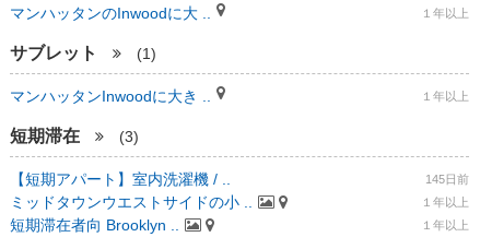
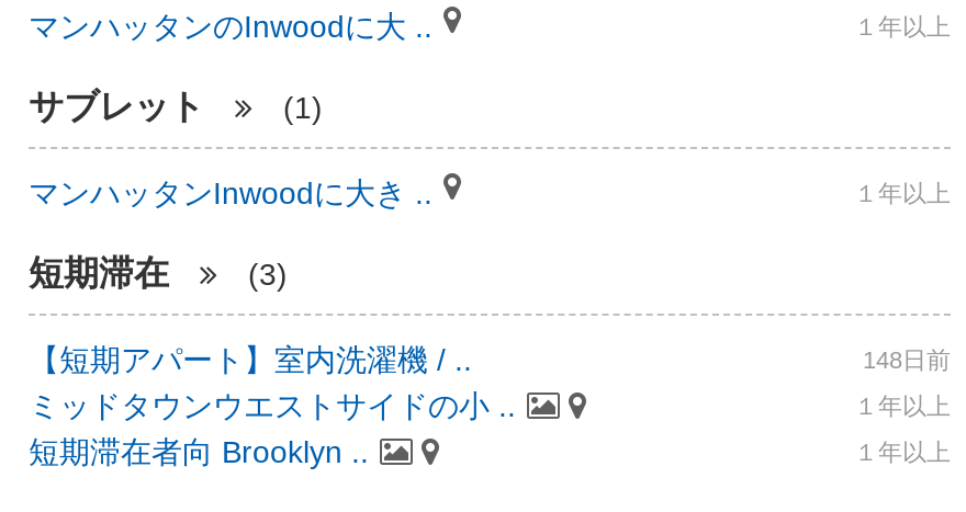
[425,173,469,186] 145日前 -> [863,347,951,374] 148日前

